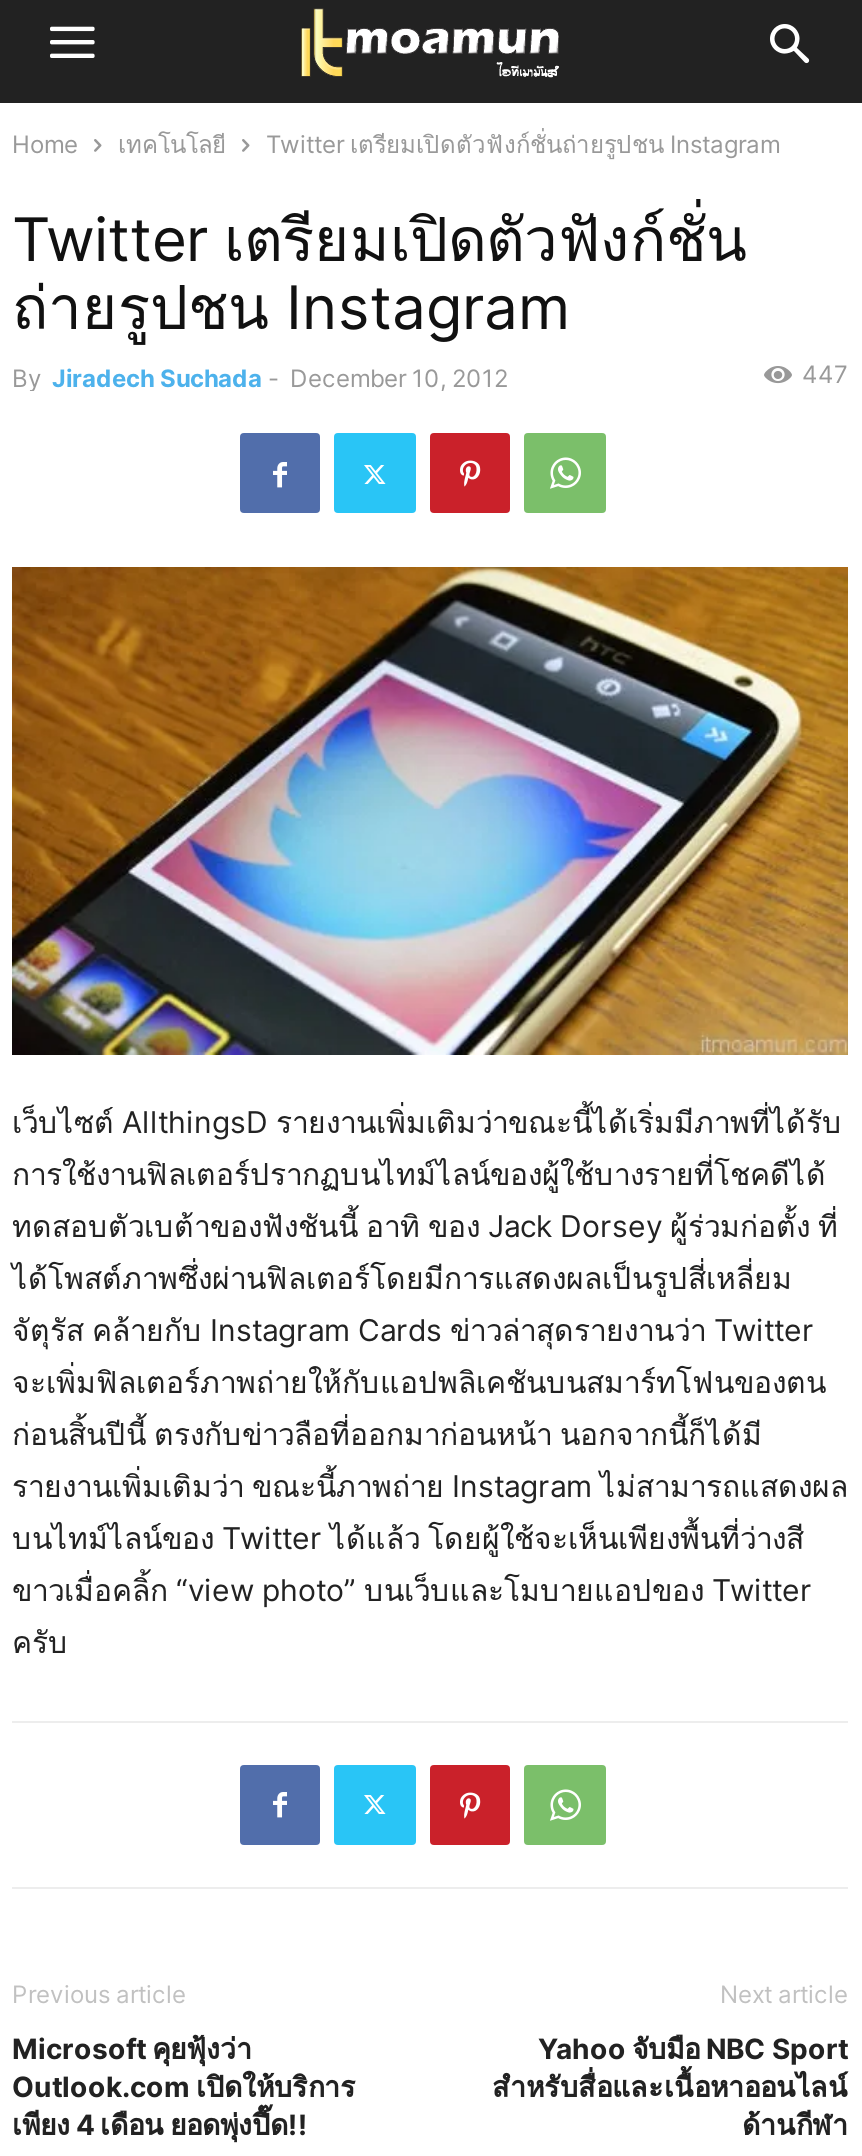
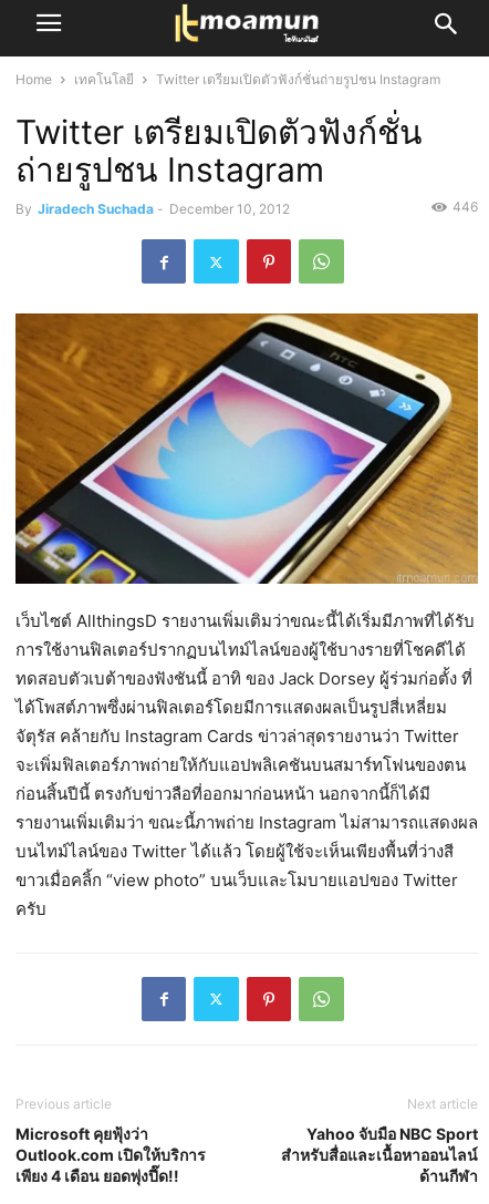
[802,359,848,389] 447 -> [452,198,478,215] 446

